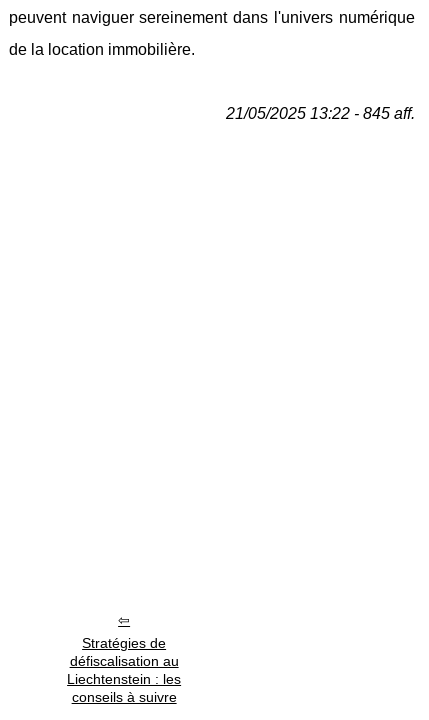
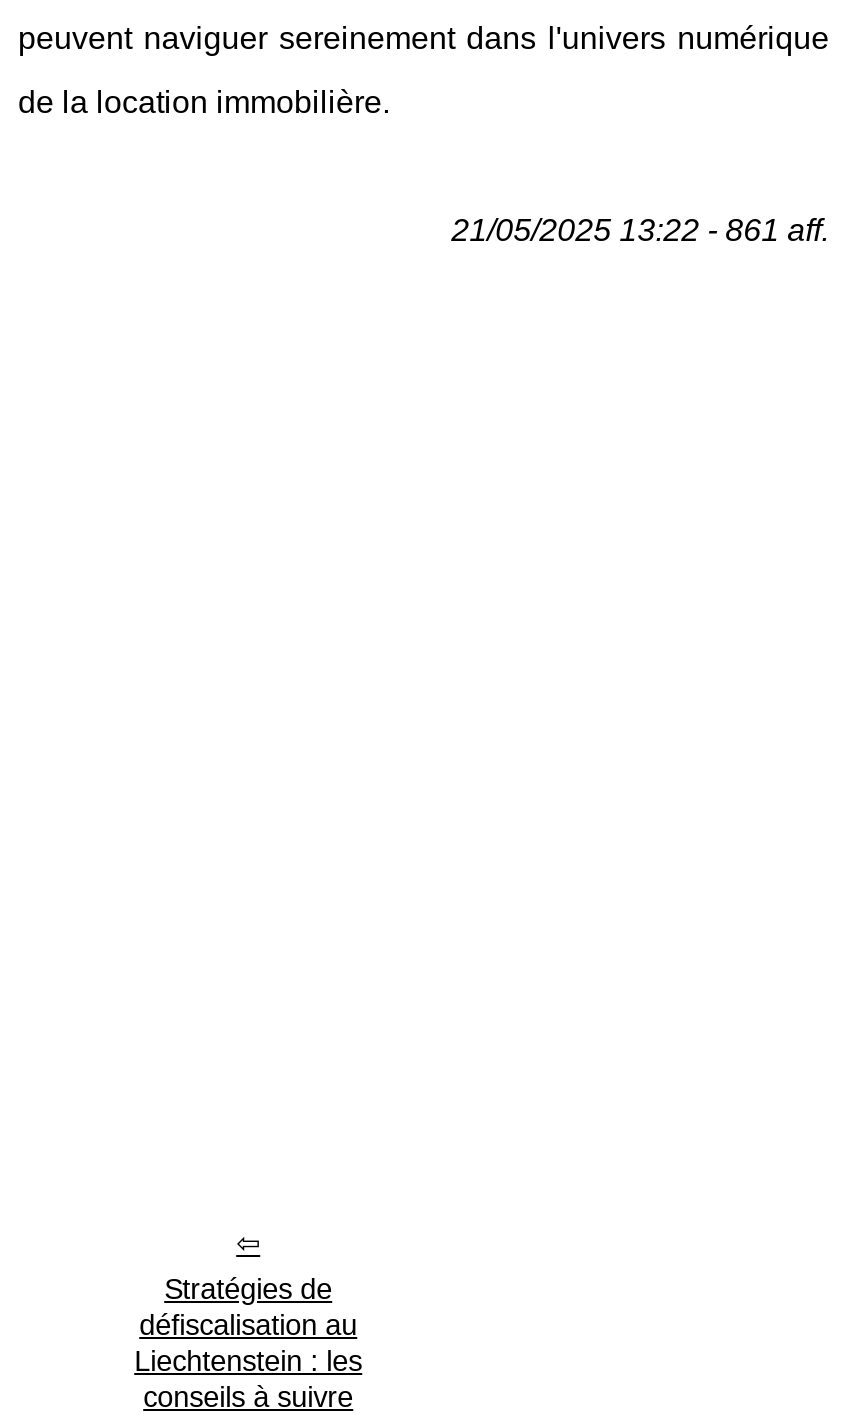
[226,105,415,122] 21/05/2025 13:22 - 845 aff. -> [451,213,829,247] 21/05/2025 13:22 - 861 aff.

